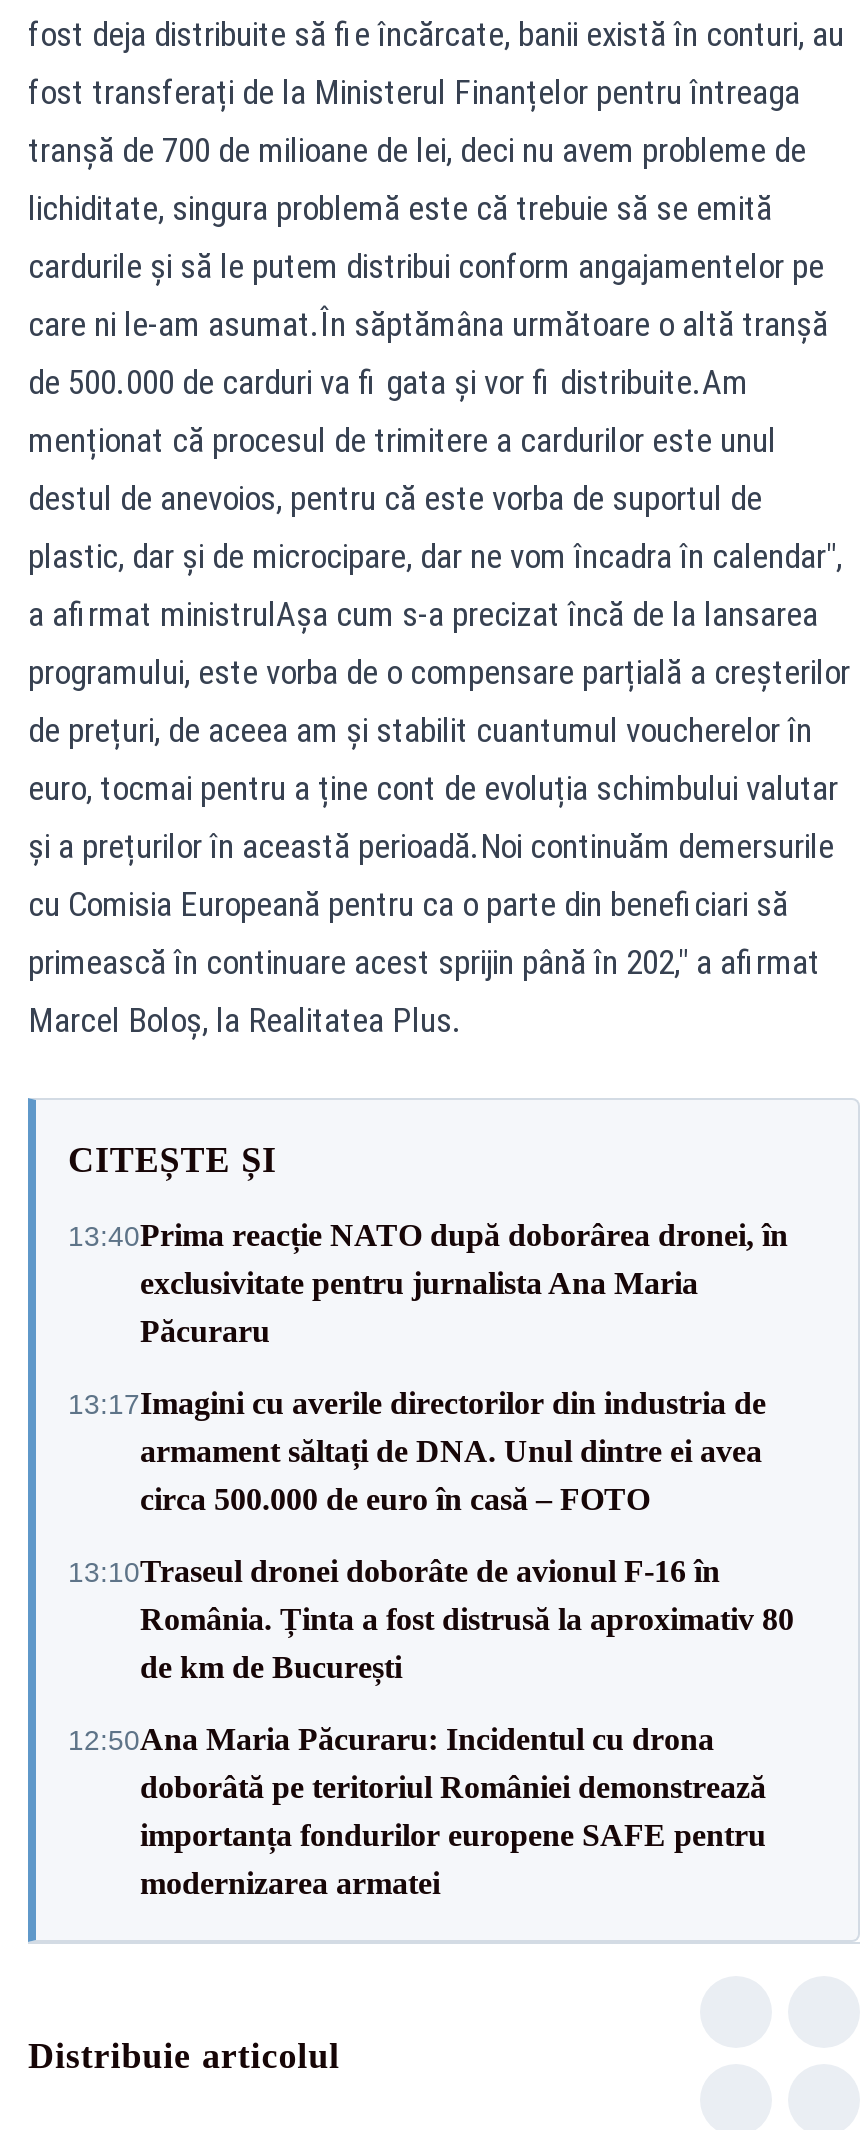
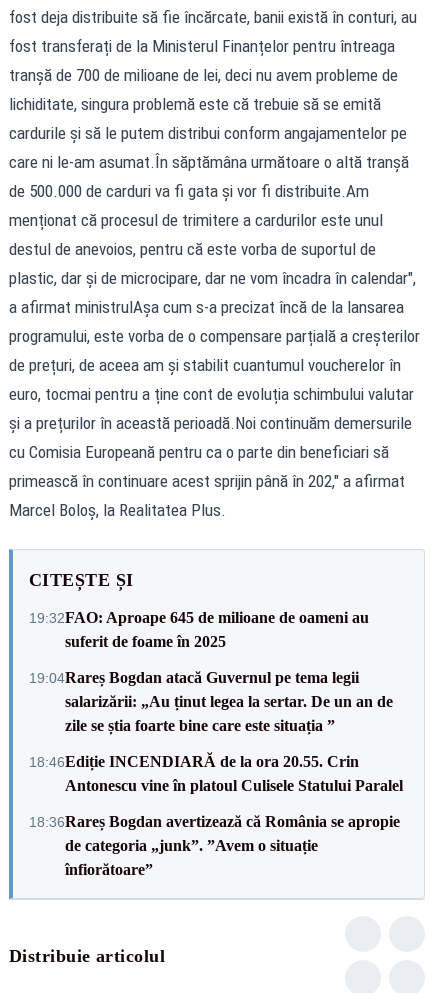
[68,1218,788,1348] 13:40Prima reacție NATO după doborârea dronei, în | exclusivitate pentru jurnalista Ana Maria | Păcuraru -> [29,609,369,650] 19:32FAO: Aproape 645 de milioane de oameni au | suferit de foame în 2025
[68,1386,766,1516] 13:17Imagini cu averile directorilor din industria de | armament săltați de DNA. Unul dintre ei avea | circa 500.000 de euro în casă – FOTO -> [29,669,393,734] 19:04Rareș Bogdan atacă Guvernul pe tema legii | salarizării: „Au ținut legea la sertar. De un an de | zile se știa foarte bine care este situația ”
[68,1554,794,1684] 13:10Traseul dronei doborâte de avionul F-16 în | România. Ținta a fost distrusă la aproximativ 80 | de km de București -> [29,753,403,794] 18:46Ediție INCENDIARĂ de la ora 20.55. Crin | Antonescu vine în platoul Culisele Statului Paralel
[68,1722,766,1900] 12:50Ana Maria Păcuraru: Incidentul cu drona | doborâtă pe teritoriul României demonstrează | importanța fondurilor europene SAFE pentru | modernizarea armatei -> [29,813,400,878] 18:36Rareș Bogdan avertizează că România se apropie | de categoria „junk”. ”Avem o situație | înfiorătoare”

